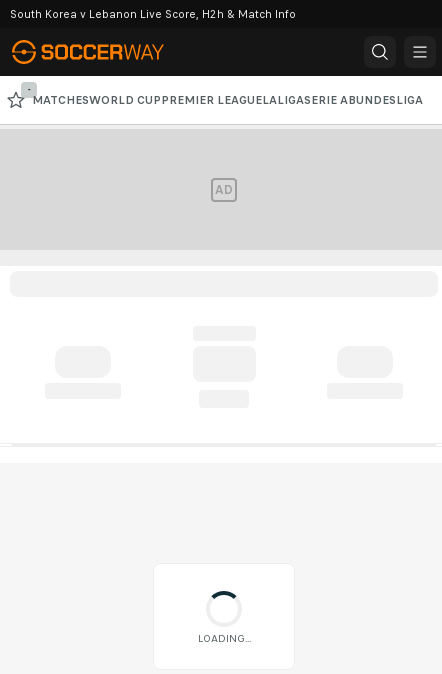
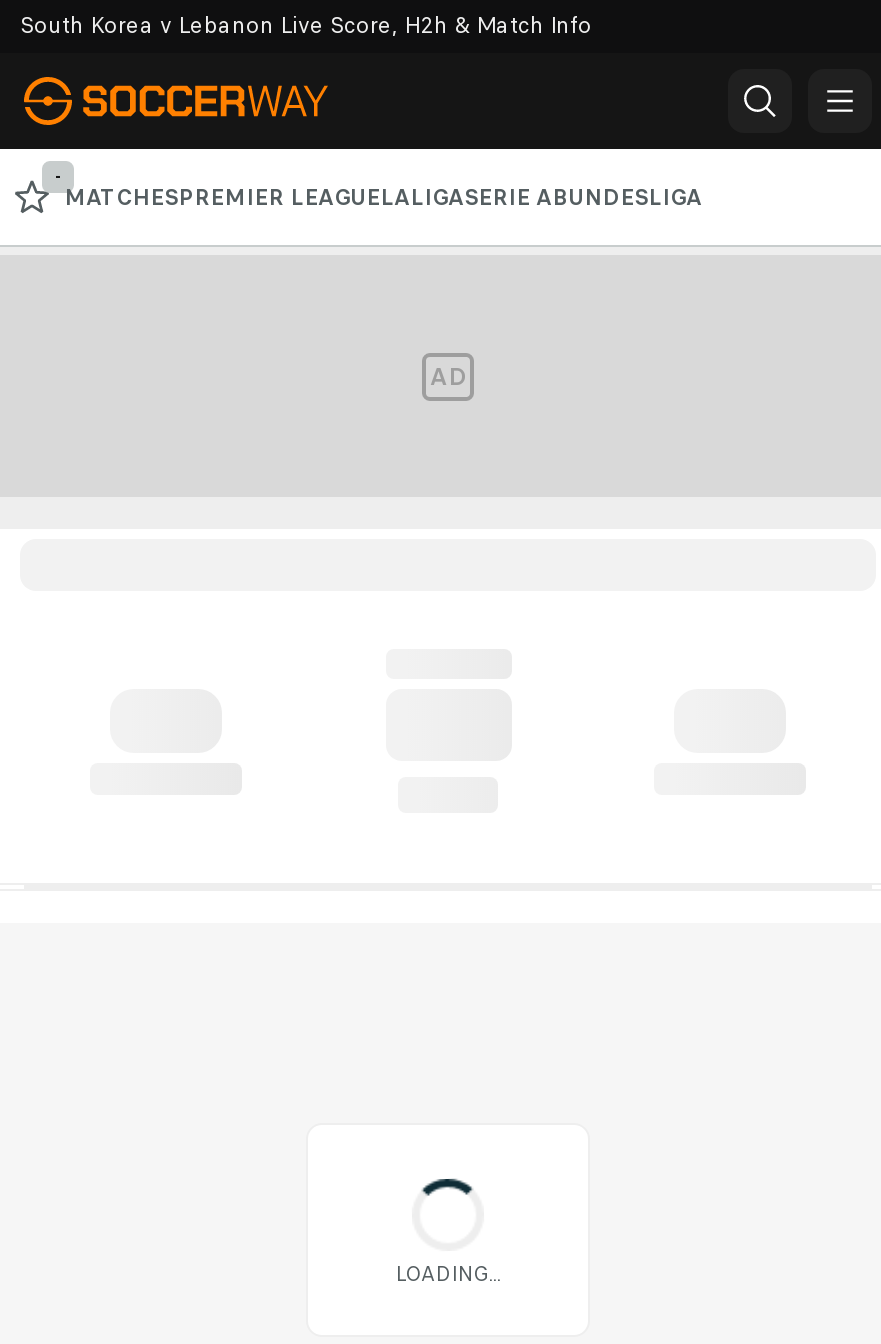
[32,93,423,107] MATCHESWORLD CUP PREMIER LEAGUELALIGASERIE ABUNDESLIGA -> [64,183,702,211] MATCHESPREMIER LEAGUELALIGASERIE ABUNDESLIGA

